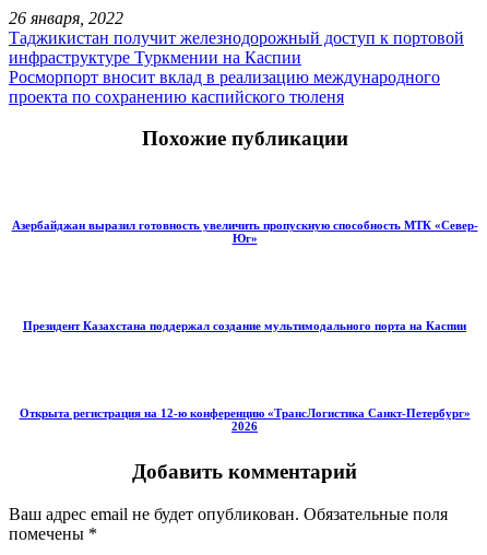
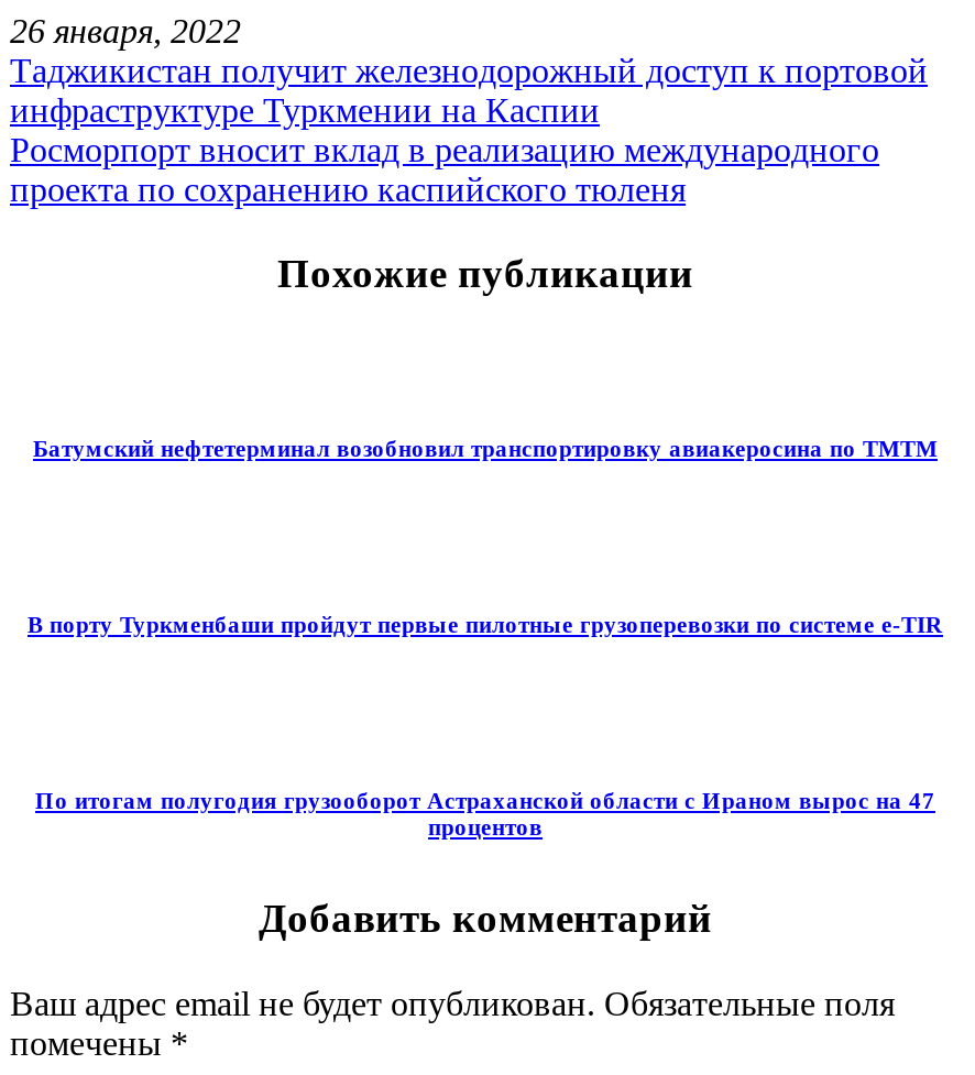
[11,218,478,245] Азербайджан выразил готовность увеличить пропускную способность МТК «Север- | Юг» -> [33,434,938,461] Батумский нефтетерминал возобновил транспортировку авиакеросина по ТМТМ
[23,319,466,332] Президент Казахстана поддержал создание мультимодального порта на Каспии -> [28,610,943,637] В порту Туркменбаши пройдут первые пилотные грузоперевозки по системе e-TIR
[19,406,470,432] Открыта регистрация на 12-ю конференцию «ТрансЛогистика Санкт-Петербург» | 2026 -> [35,786,935,839] По итогам полугодия грузооборот Астраханской области с Ираном вырос на 47 | процентов

